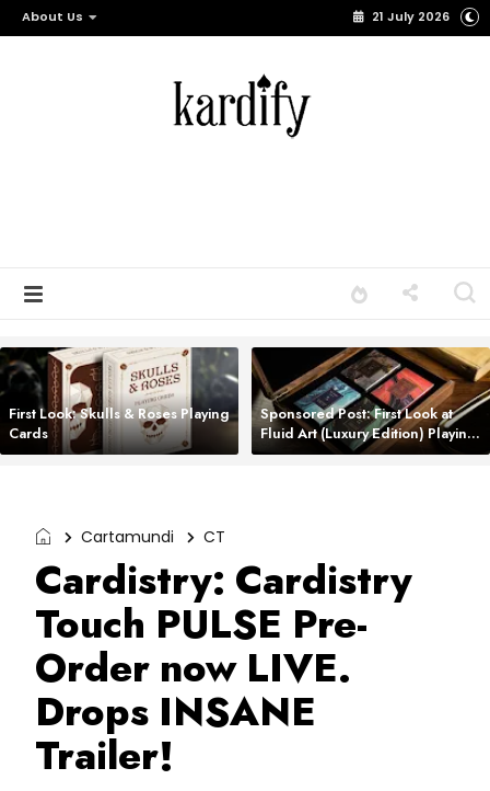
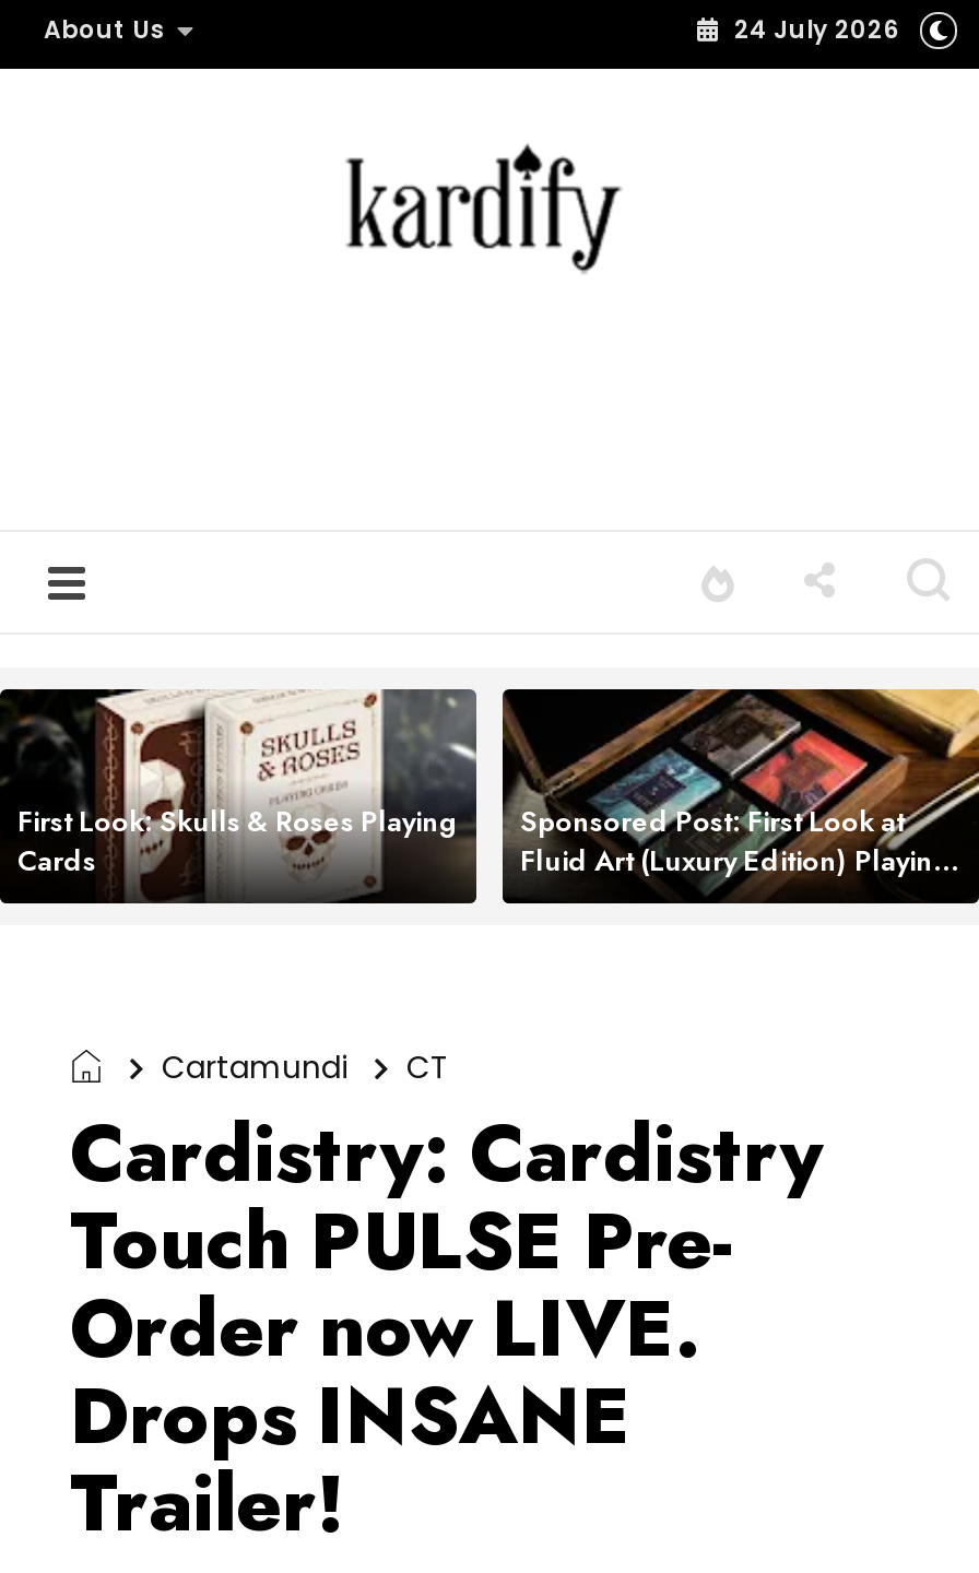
[372,8,450,25] 21 July 2026 -> [734,12,898,47] 24 July 2026

